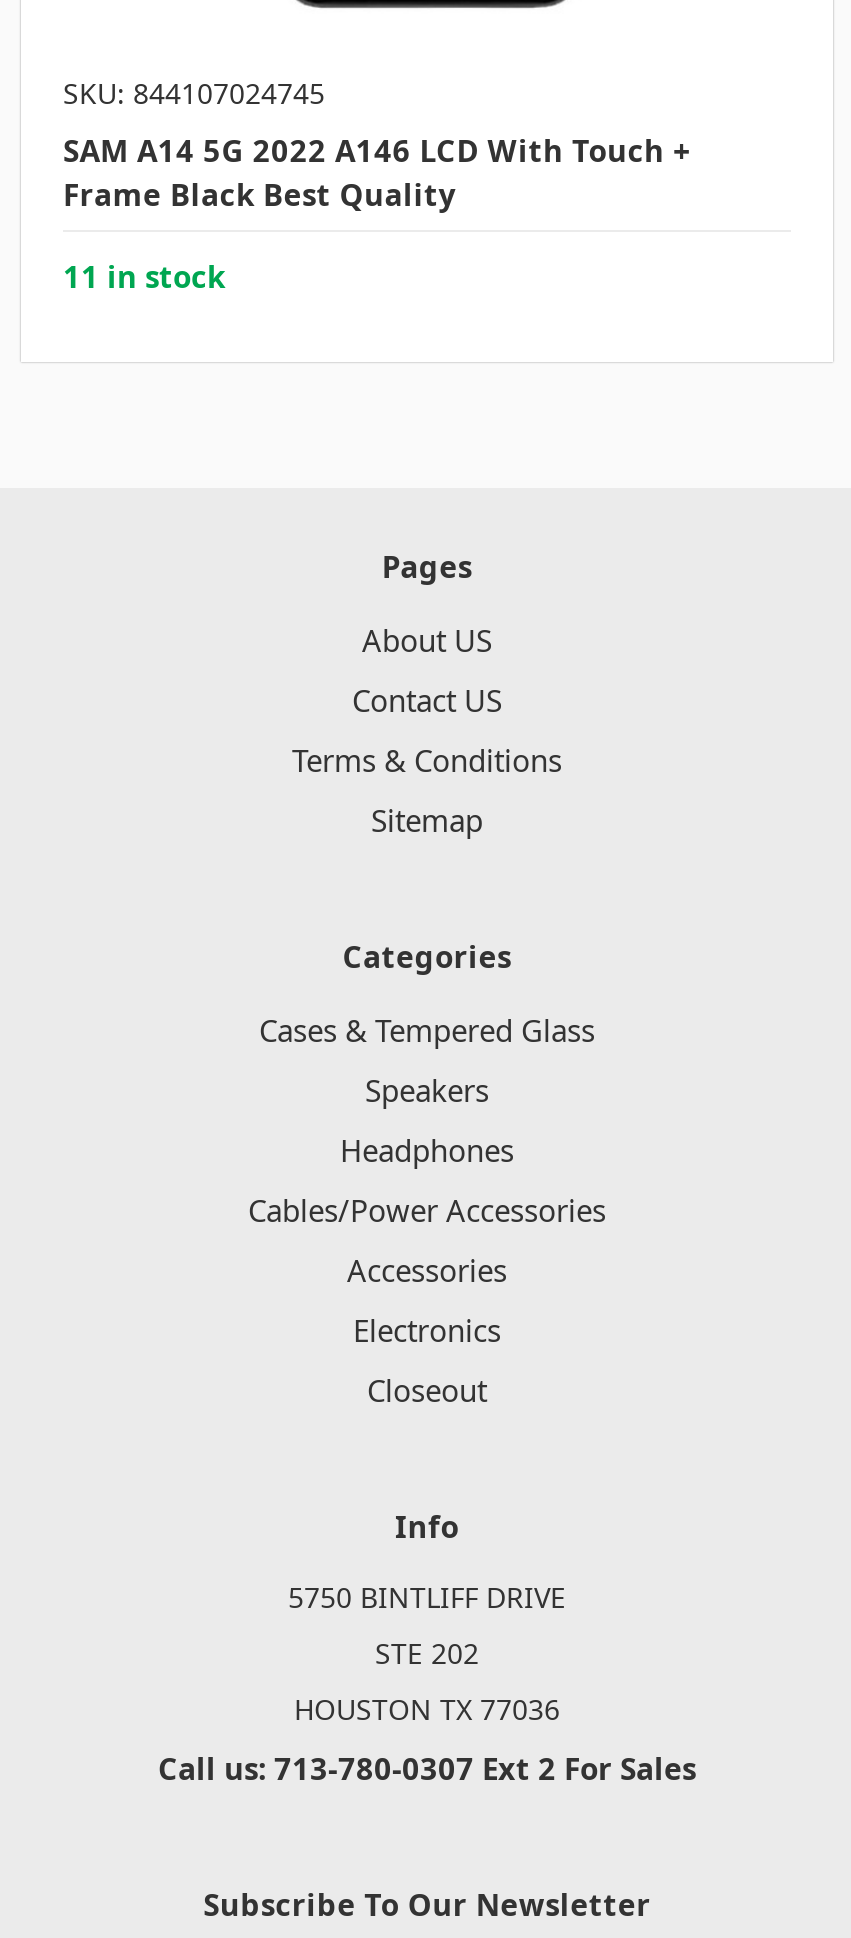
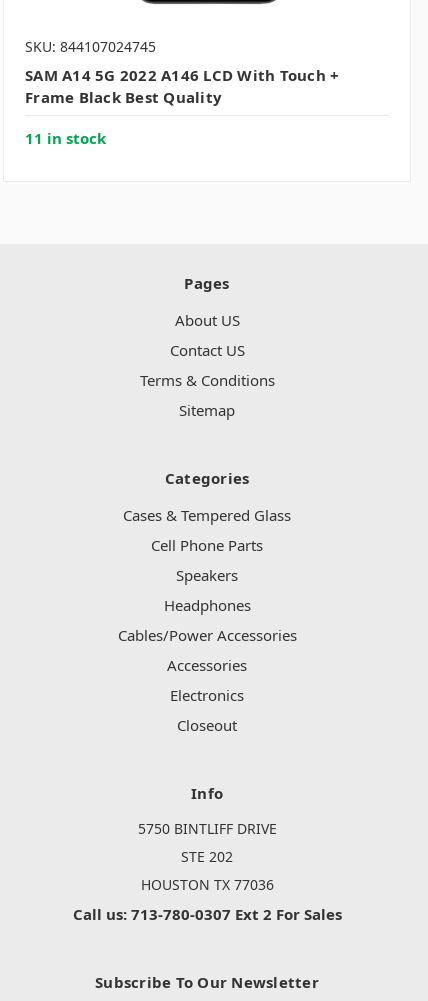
none -> [151,535,263,555] Cell Phone Parts

